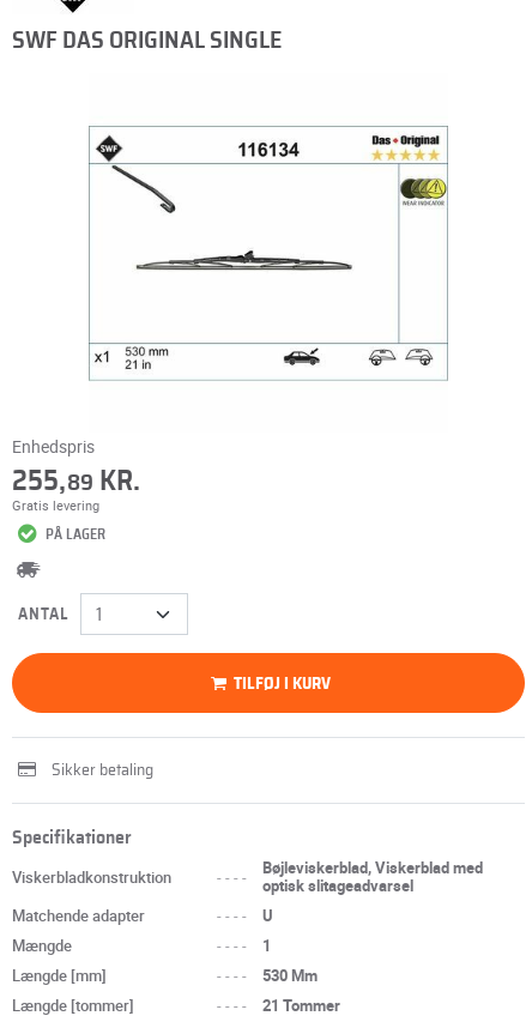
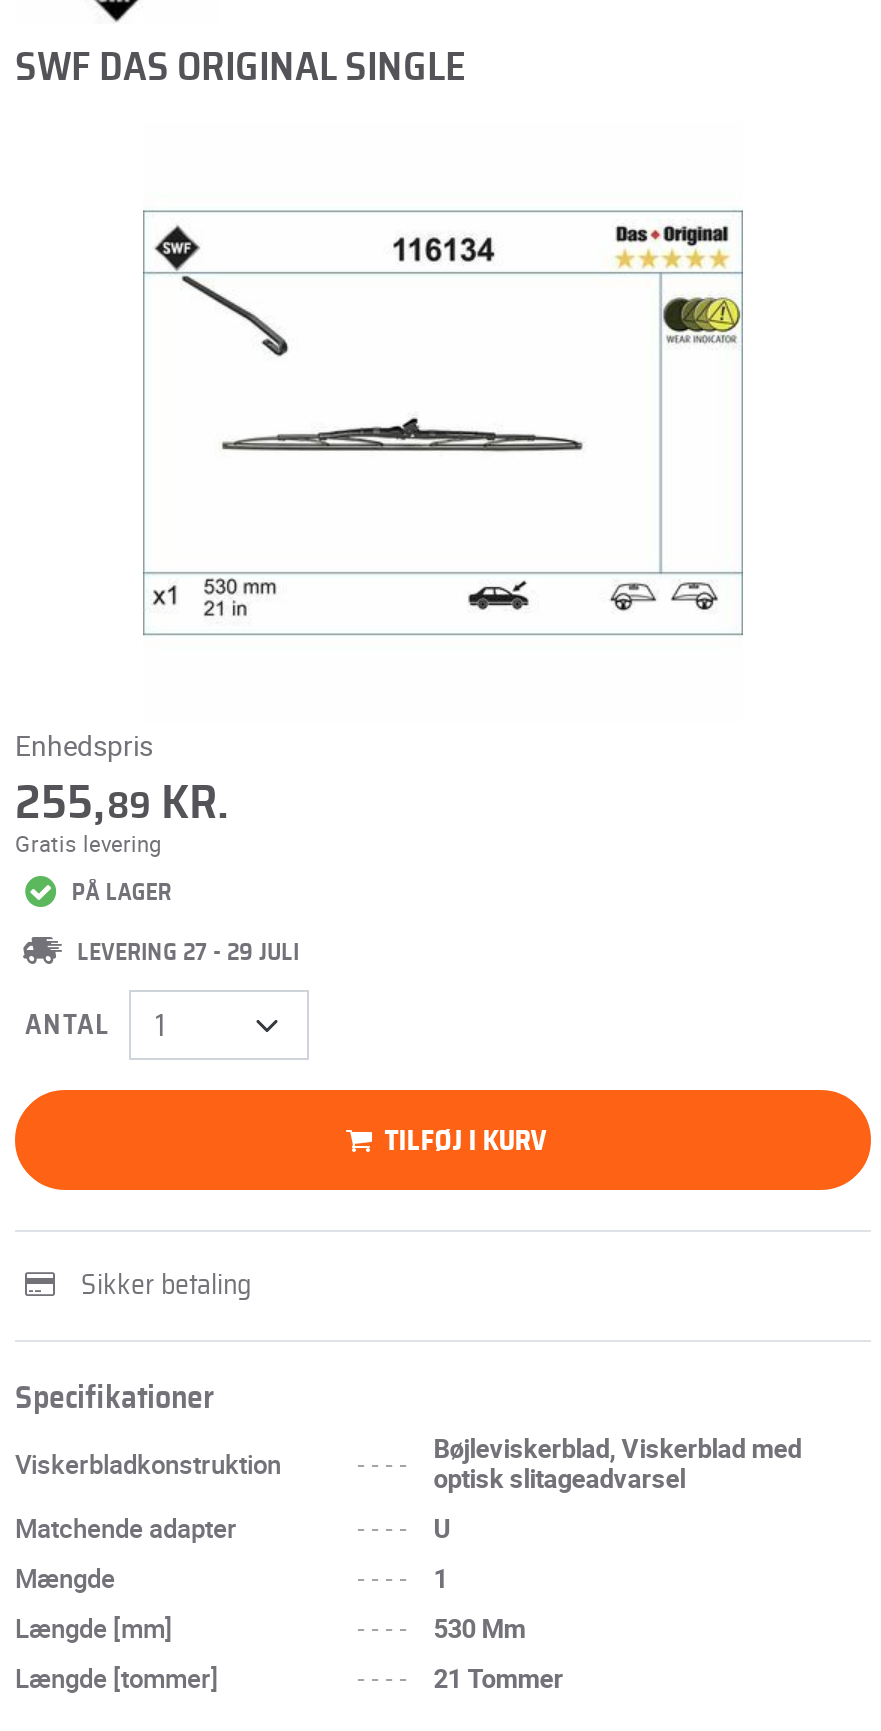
none -> [77,940,299,964] LEVERING 27 - 29 JULI

